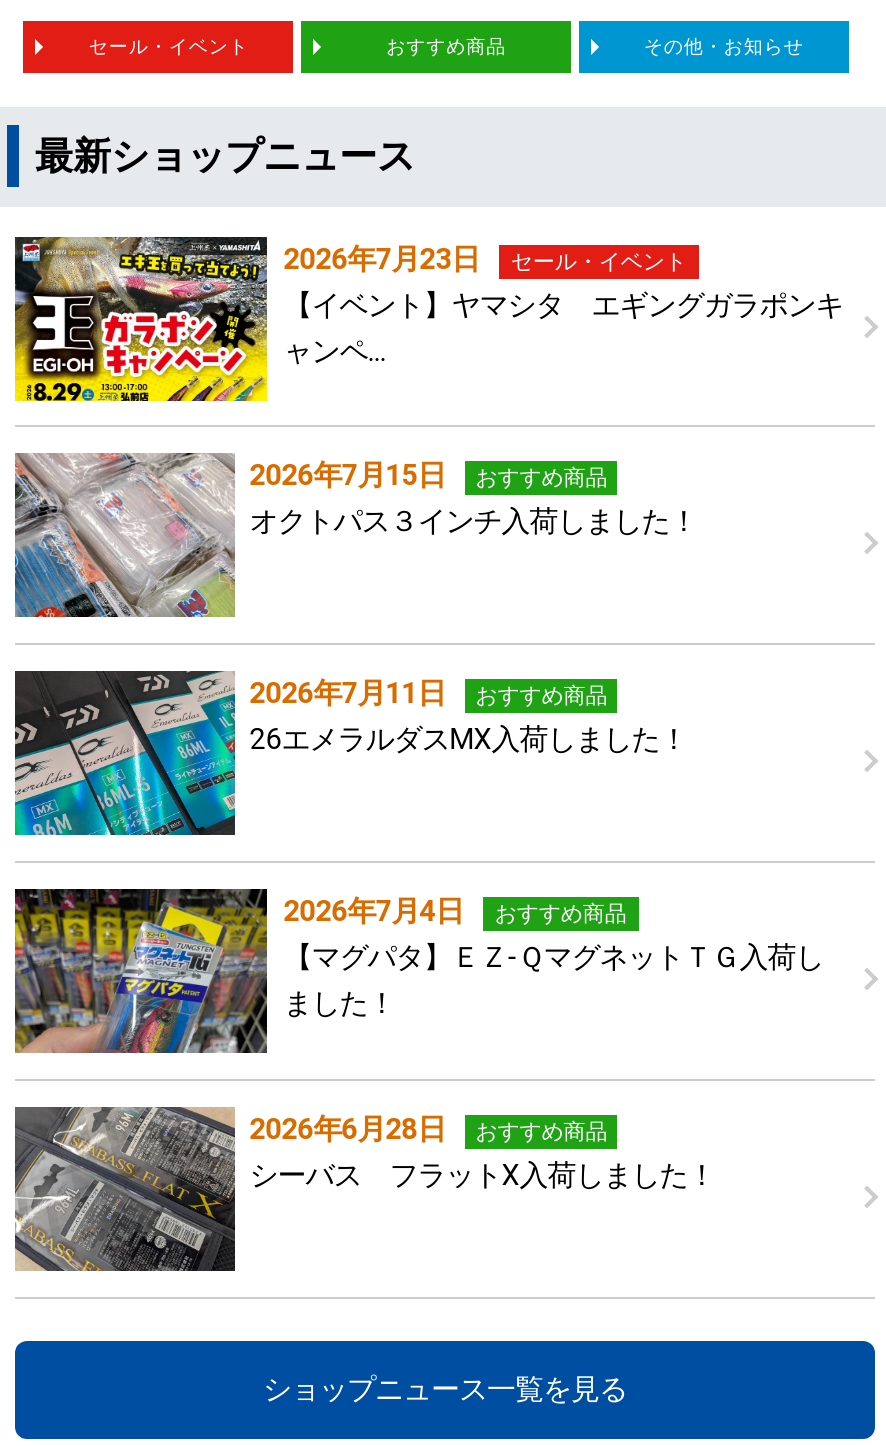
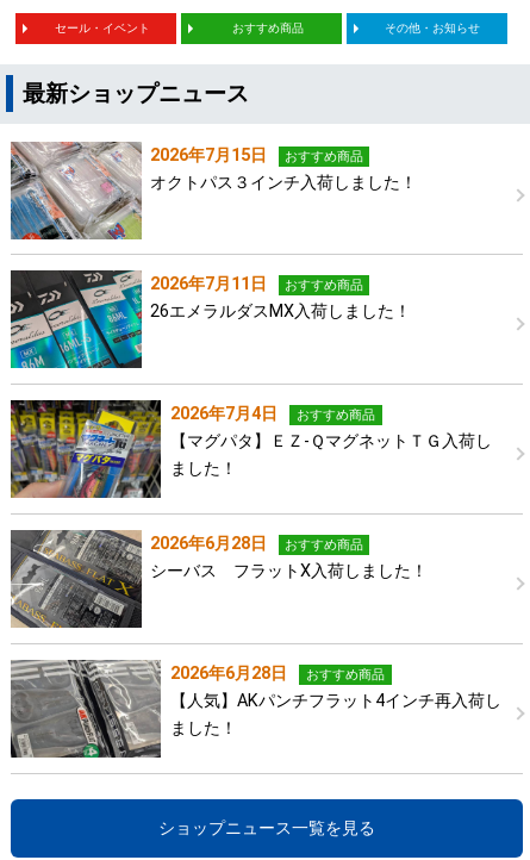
[13,235,844,403] [image] | 2026年7月23日 | セール・イベント | 【イベント】ヤマシタ エギングガラポンキ | ャンペ… -> none
moved [11,449,824,1192] -> [8,138,492,581]: [image] | 2026年7月15日 | おすすめ商品 | ... | おすすめ商品 | シーバス フラットX入荷しました！
none -> [10,660,502,759] [image] | 2026年6月28日 | おすすめ商品 | 【人気】AKパンチフラット4インチ再入荷し | ました！

